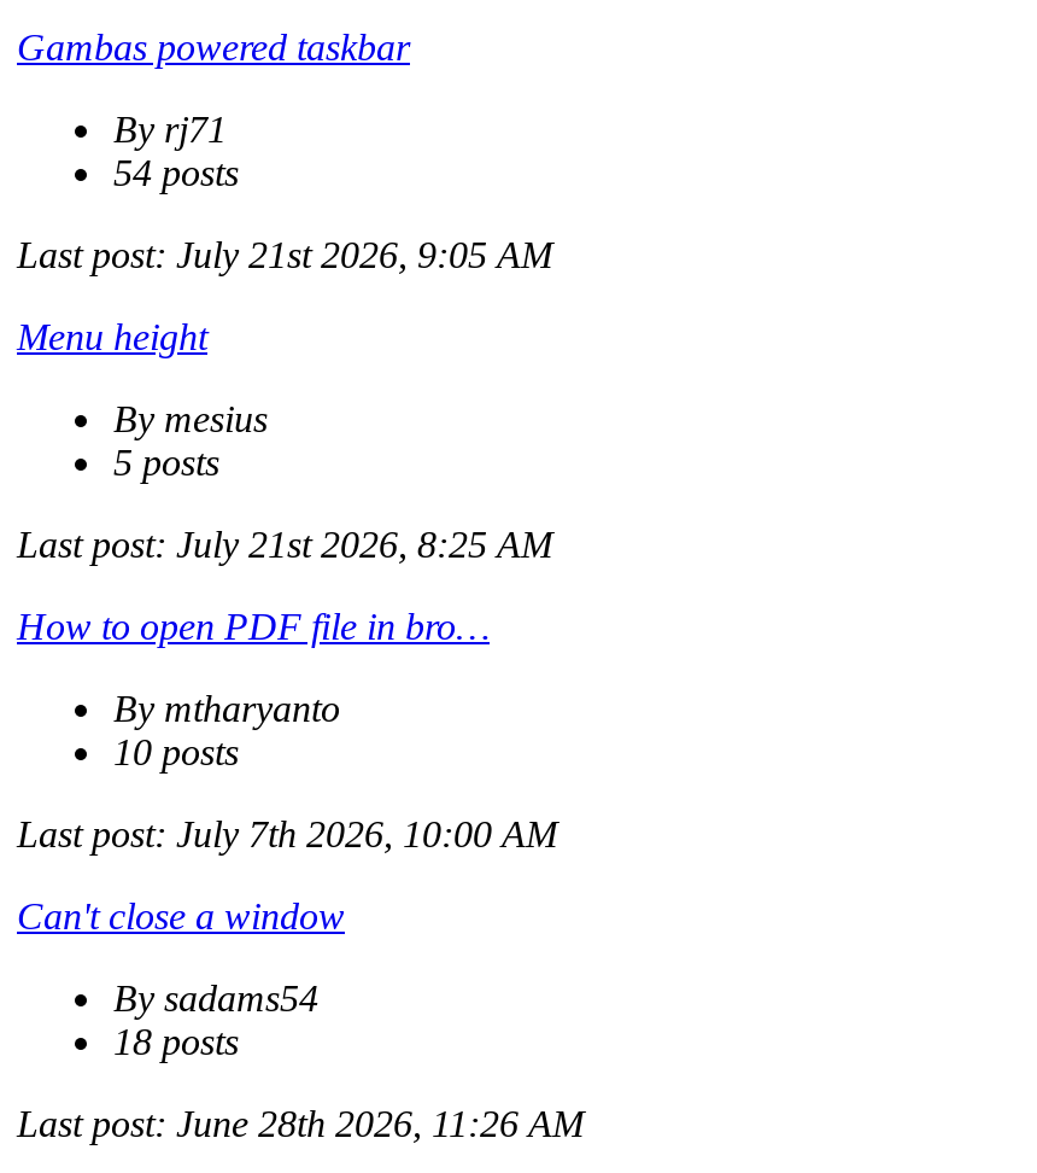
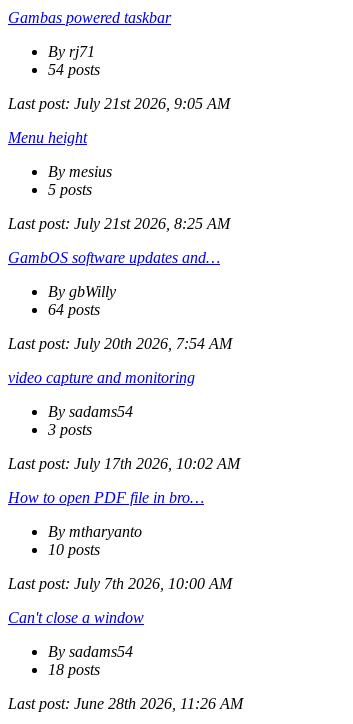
none -> [8,249,240,472] GambOS software updates and… | By gbWilly | 64 posts | Last post: July 20th 2026, 7:54 AM | video capture and monitoring | By sadams54 | 3 posts | Last post: July 17th 2026, 10:02 AM

